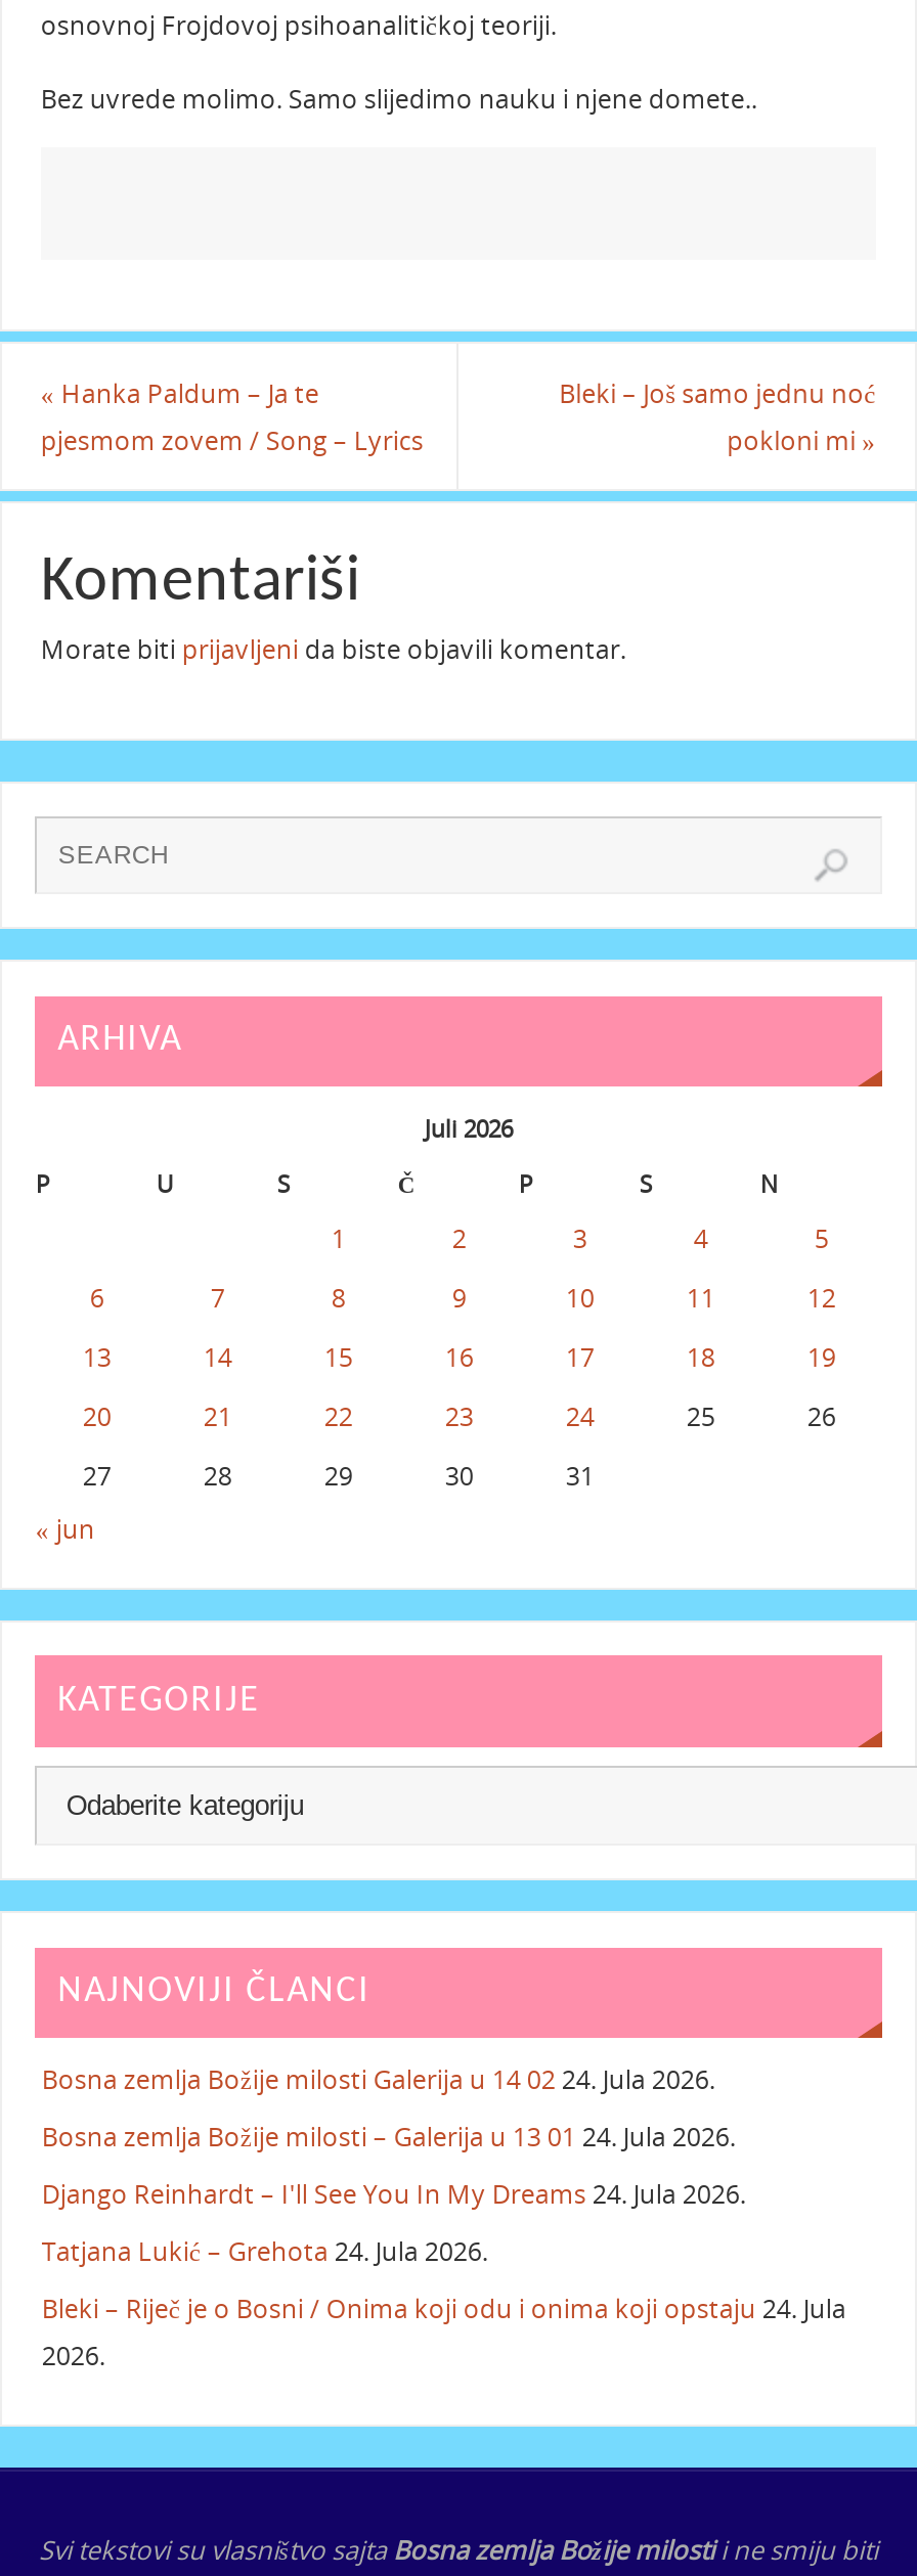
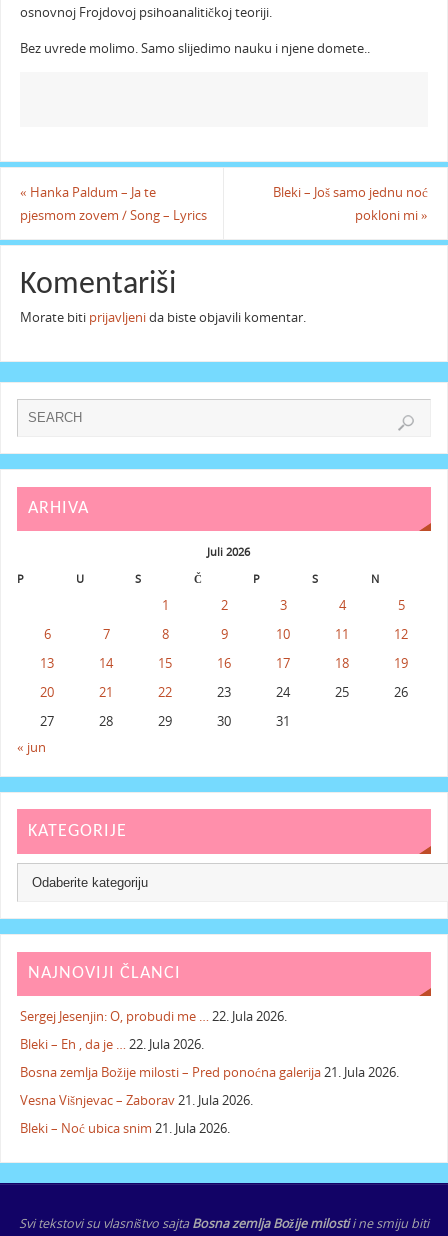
[42,2063,715,2098] Bosna zemlja Božije milosti Galerija u 14 02 24. Jula 2026. -> [20,1008,287,1025] Sergej Jesenjin: O, probudi me … 22. Jula 2026.
[42,2120,736,2155] Bosna zemlja Božije milosti – Galerija u 13 01 24. Jula 2026. -> [20,1036,204,1053] Bleki – Eh , da je … 22. Jula 2026.
[42,2177,746,2212] Django Reinhardt – I'll See You In My Dreams 24. Jula 2026. -> [20,1064,399,1081] Bosna zemlja Božije milosti – Pred ponoćna galerija 21. Jula 2026.
[42,2235,488,2269] Tatjana Lukić – Grehota 24. Jula 2026. -> [20,1092,253,1109] Vesna Višnjevac – Zaborav 21. Jula 2026.
[42,2292,846,2374] Bleki – Riječ je o Bosni / Onima koji odu i onima koji opstaju 24. Jula | 2026. -> [20,1120,230,1137] Bleki – Noć ubica snim 21. Jula 2026.

